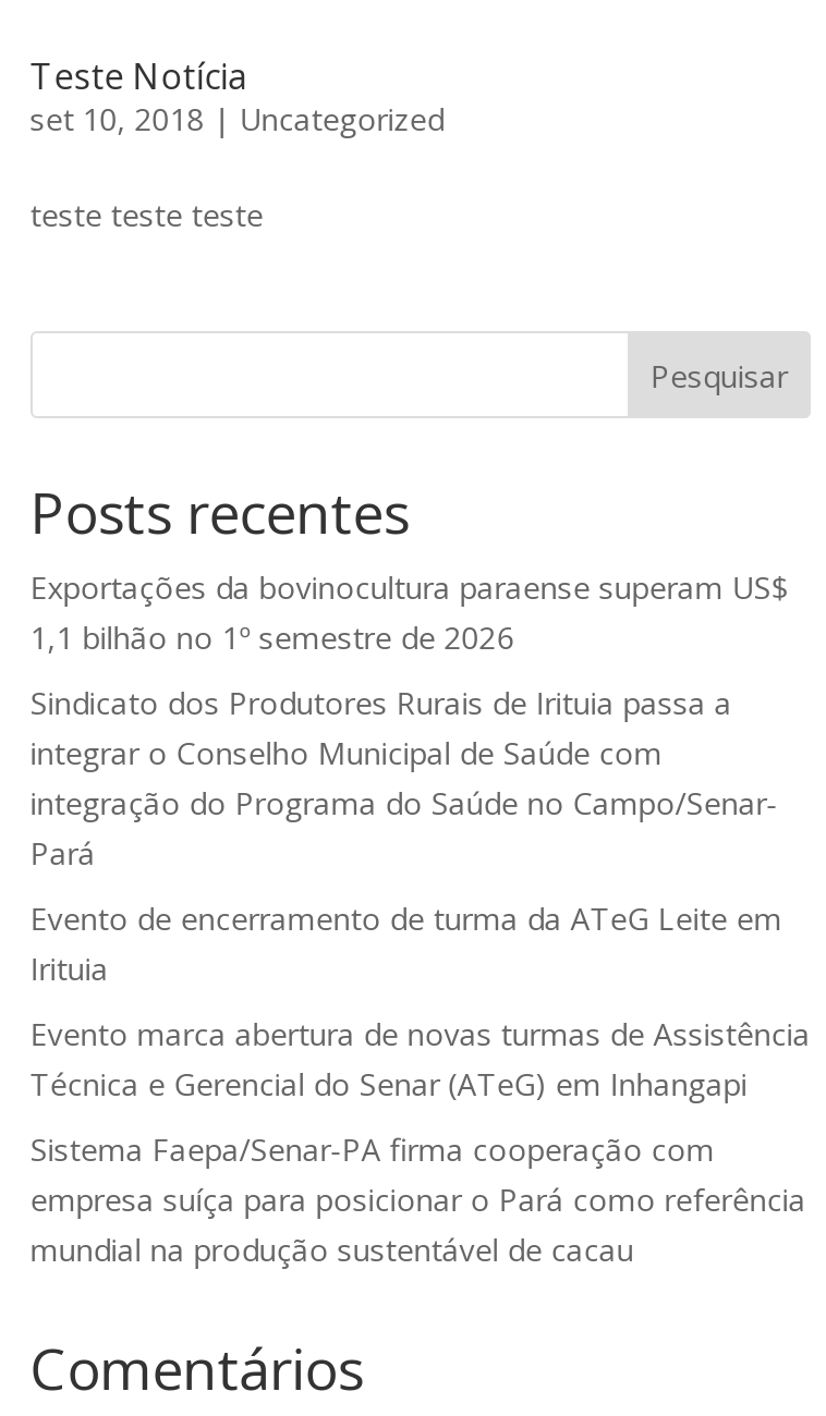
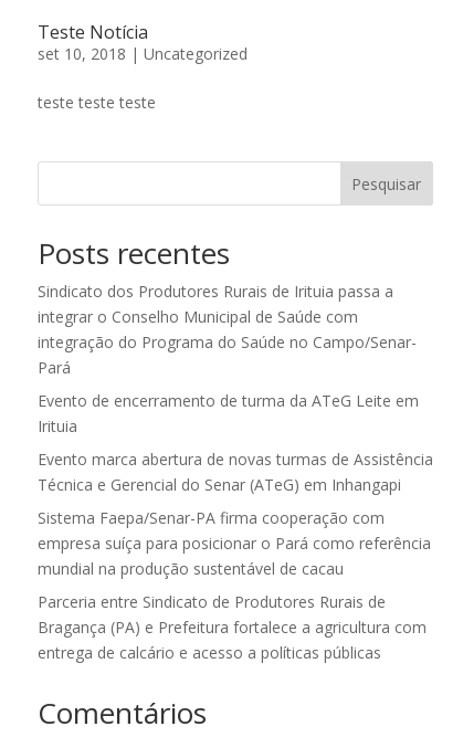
[30,566,789,658] Exportações da bovinocultura paraense superam US$ | 1,1 bilhão no 1º semestre de 2026 -> none
moved [30,682,810,1270] -> [37,281,433,579]: Sindicato dos Produtores Rurais de Irituia passa a | integrar o Conselho Municipal de Saúde com | integração do Programa do Saúde no Campo/Senar- | ... | empresa suíça para posicionar o Pará como referência | mundial na produção sustentável de cacau
none -> [37,591,426,663] Parceria entre Sindicato de Produtores Rurais de | Bragança (PA) e Prefeitura fortalece a agricultura com | entrega de calcário e acesso a políticas públicas

